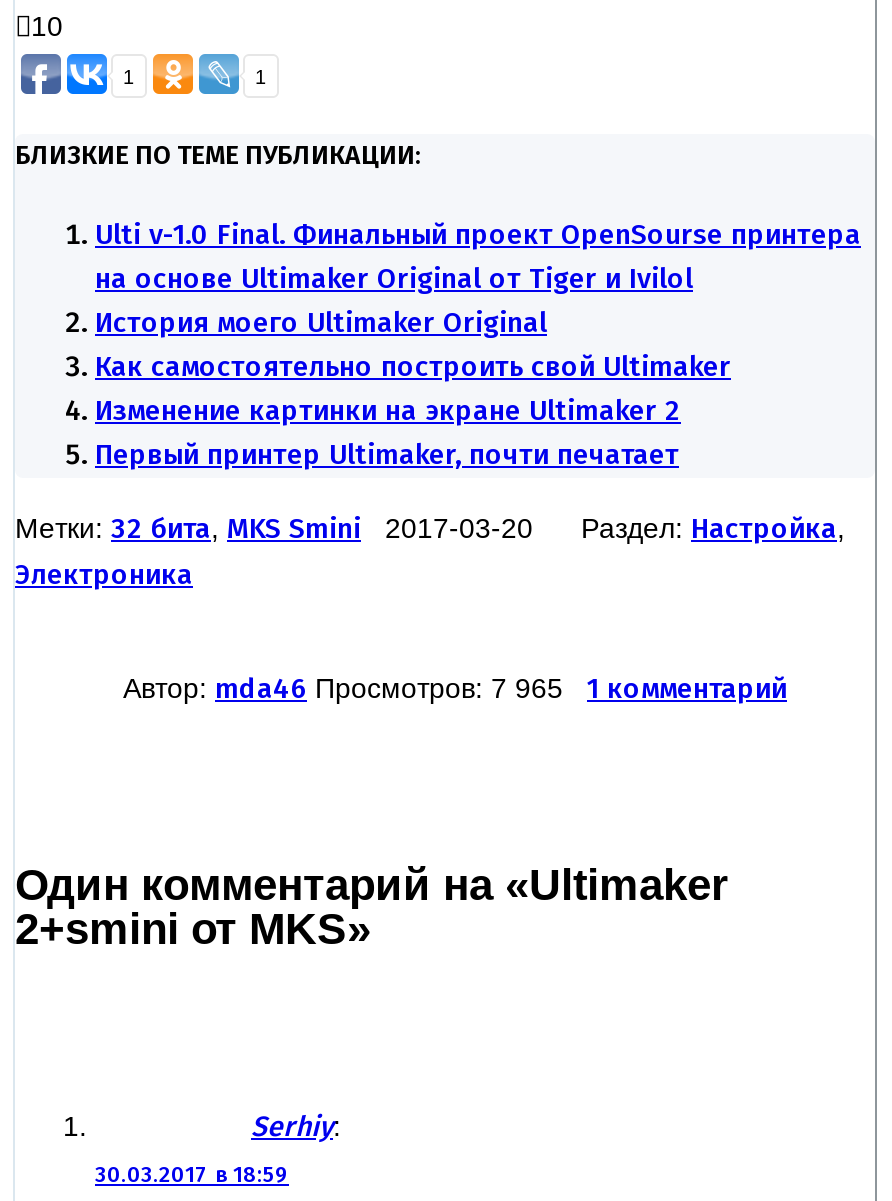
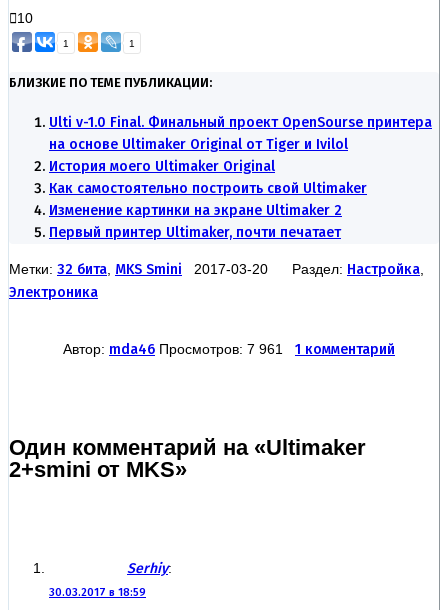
[115,671,787,705] Автор: mda46 Просмотров: 7 965 1 комментарий -> [59,341,395,358] Автор: mda46 Просмотров: 7 961 1 комментарий

